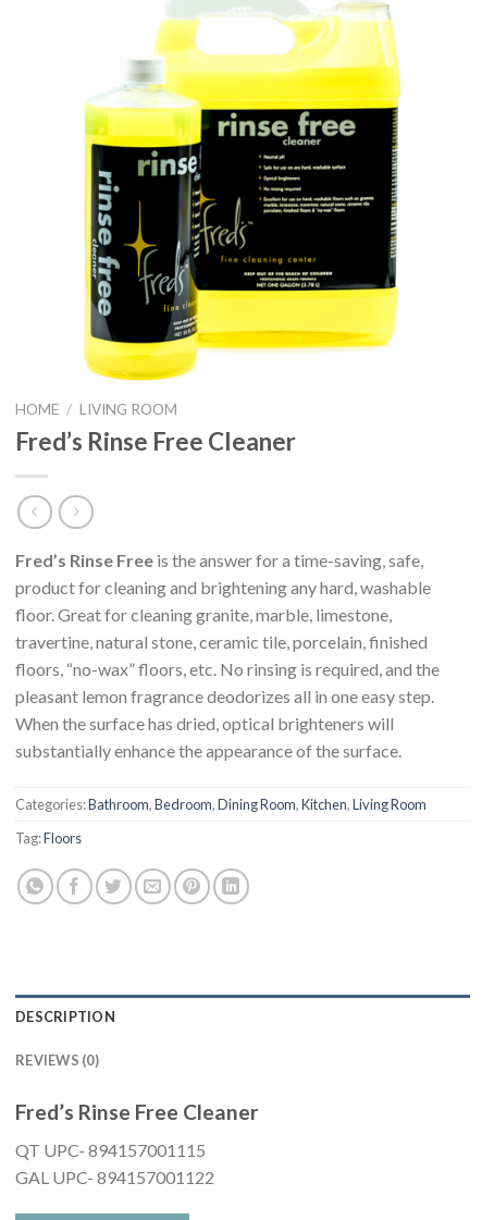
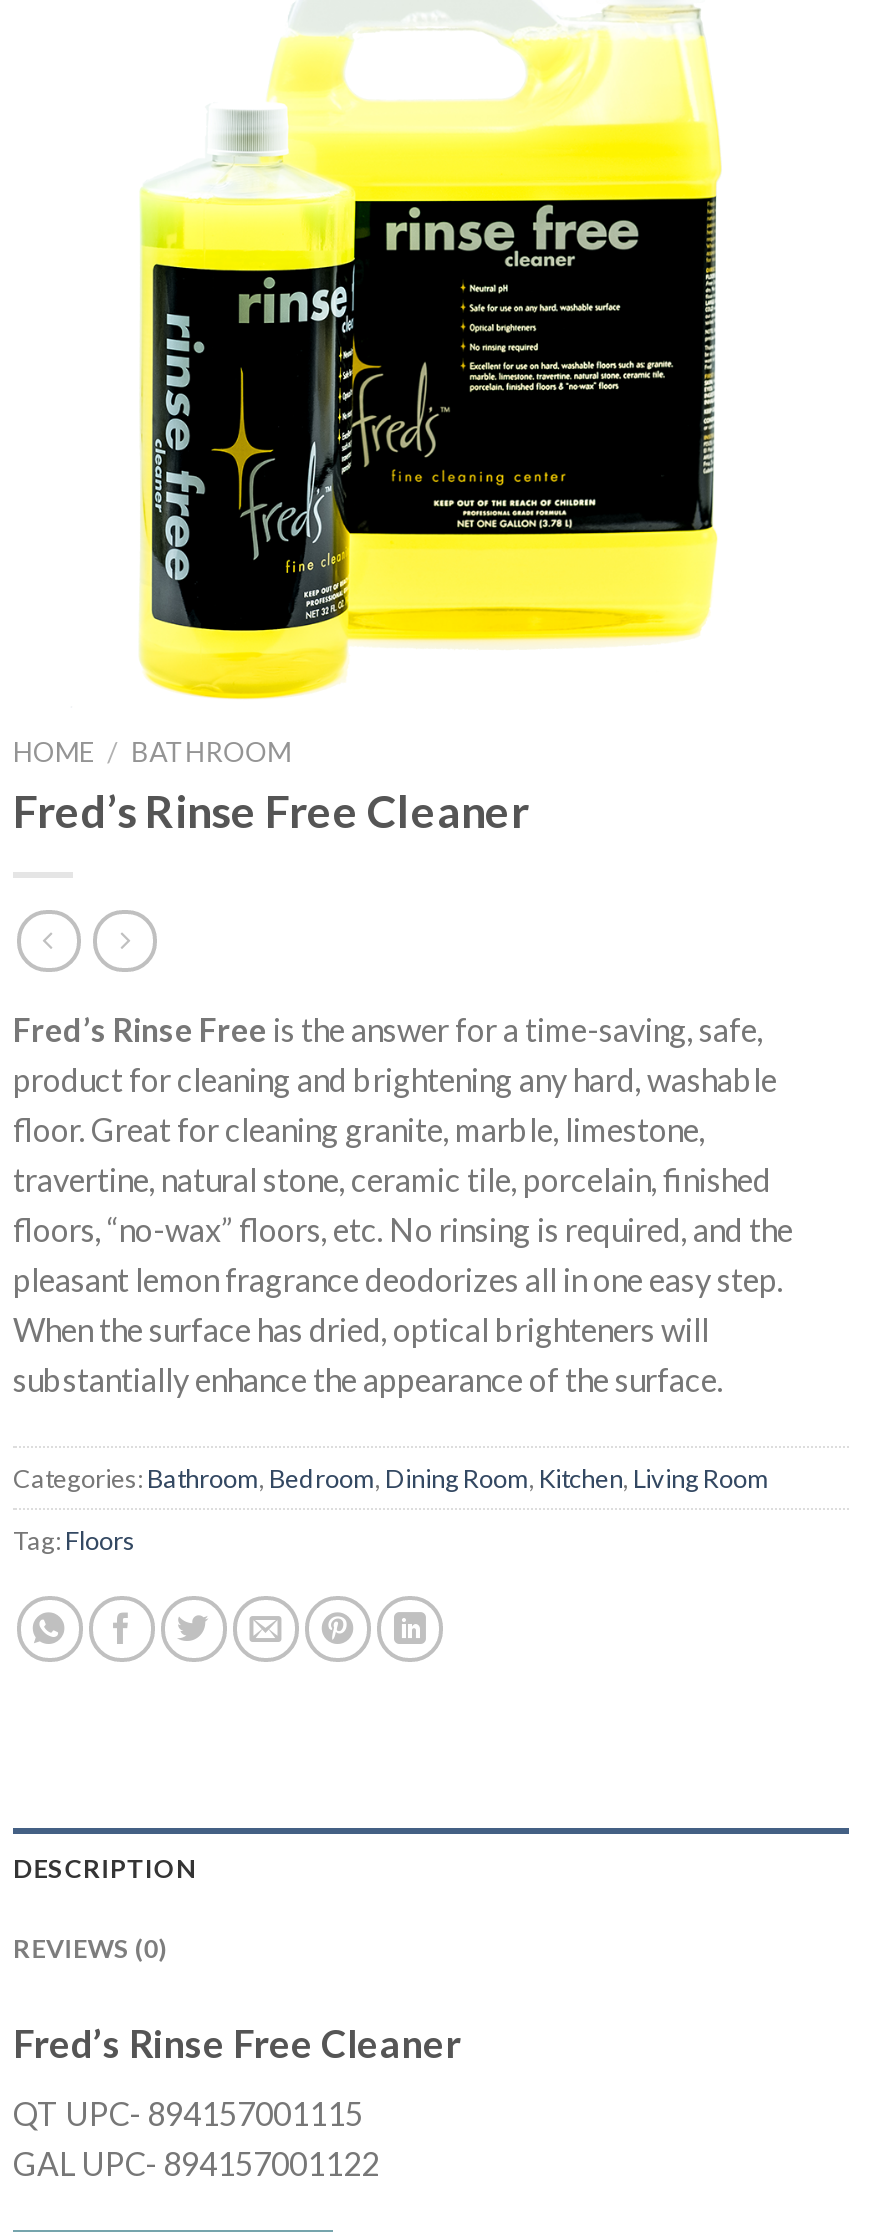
[15,400,178,418] HOME / LIVING ROOM -> [13,736,291,768] HOME / BATHROOM

